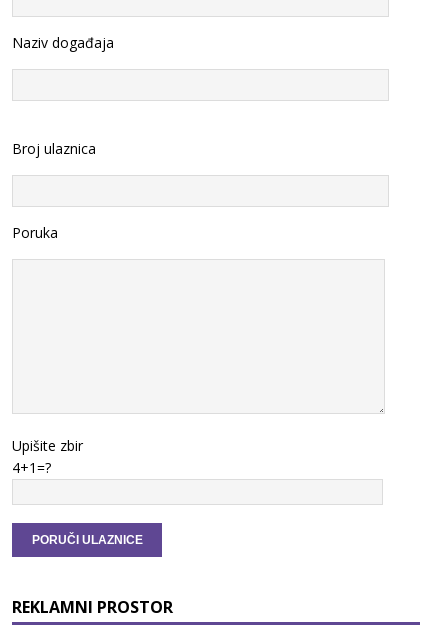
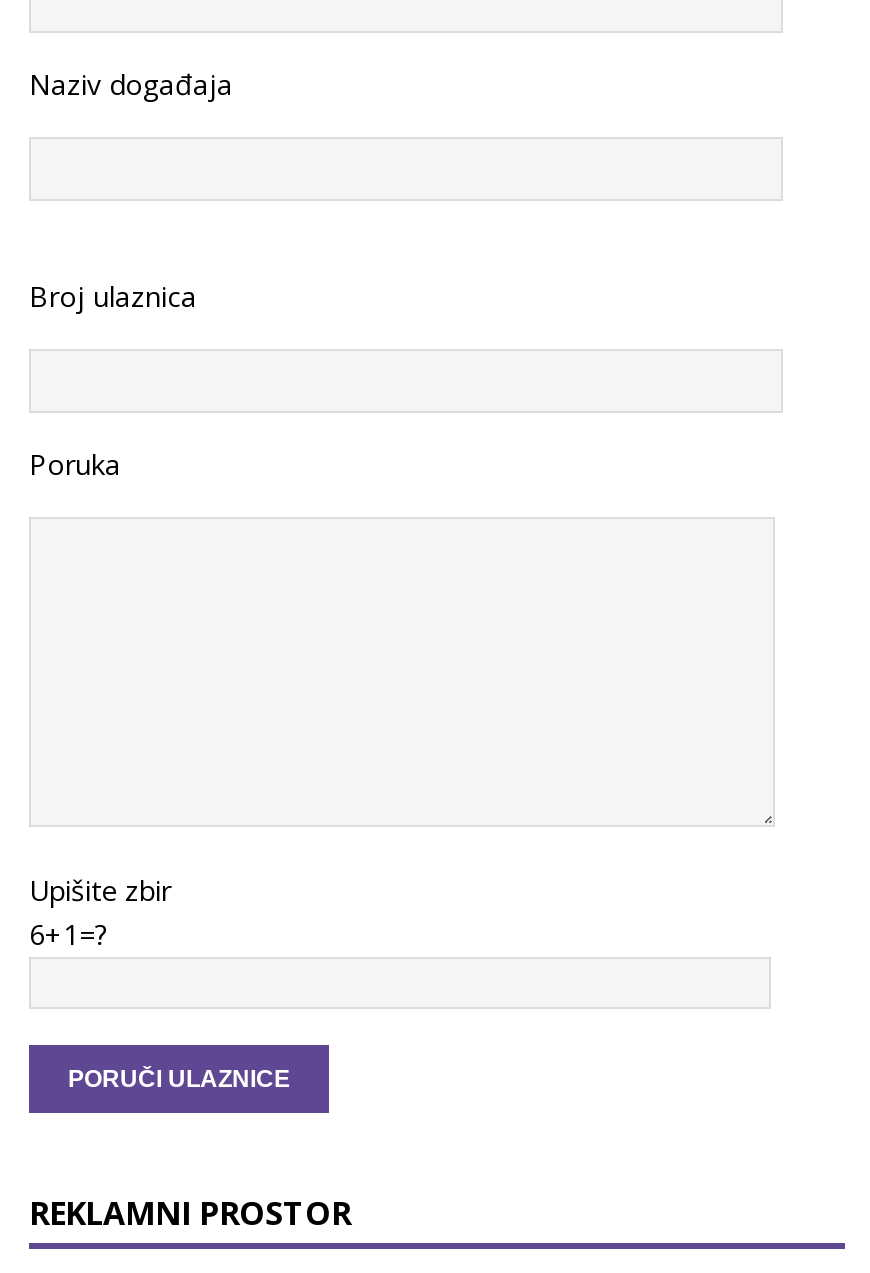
[12,458,51,477] 4+1=? -> [29,915,107,953] 6+1=?

